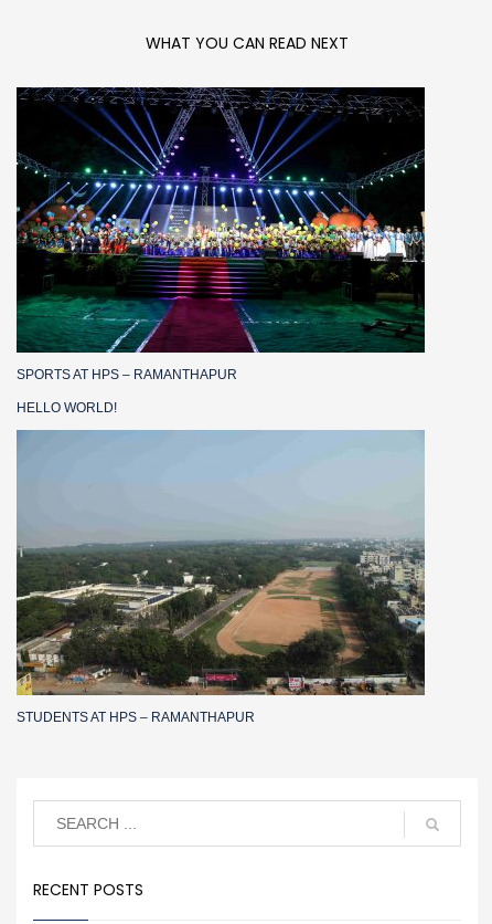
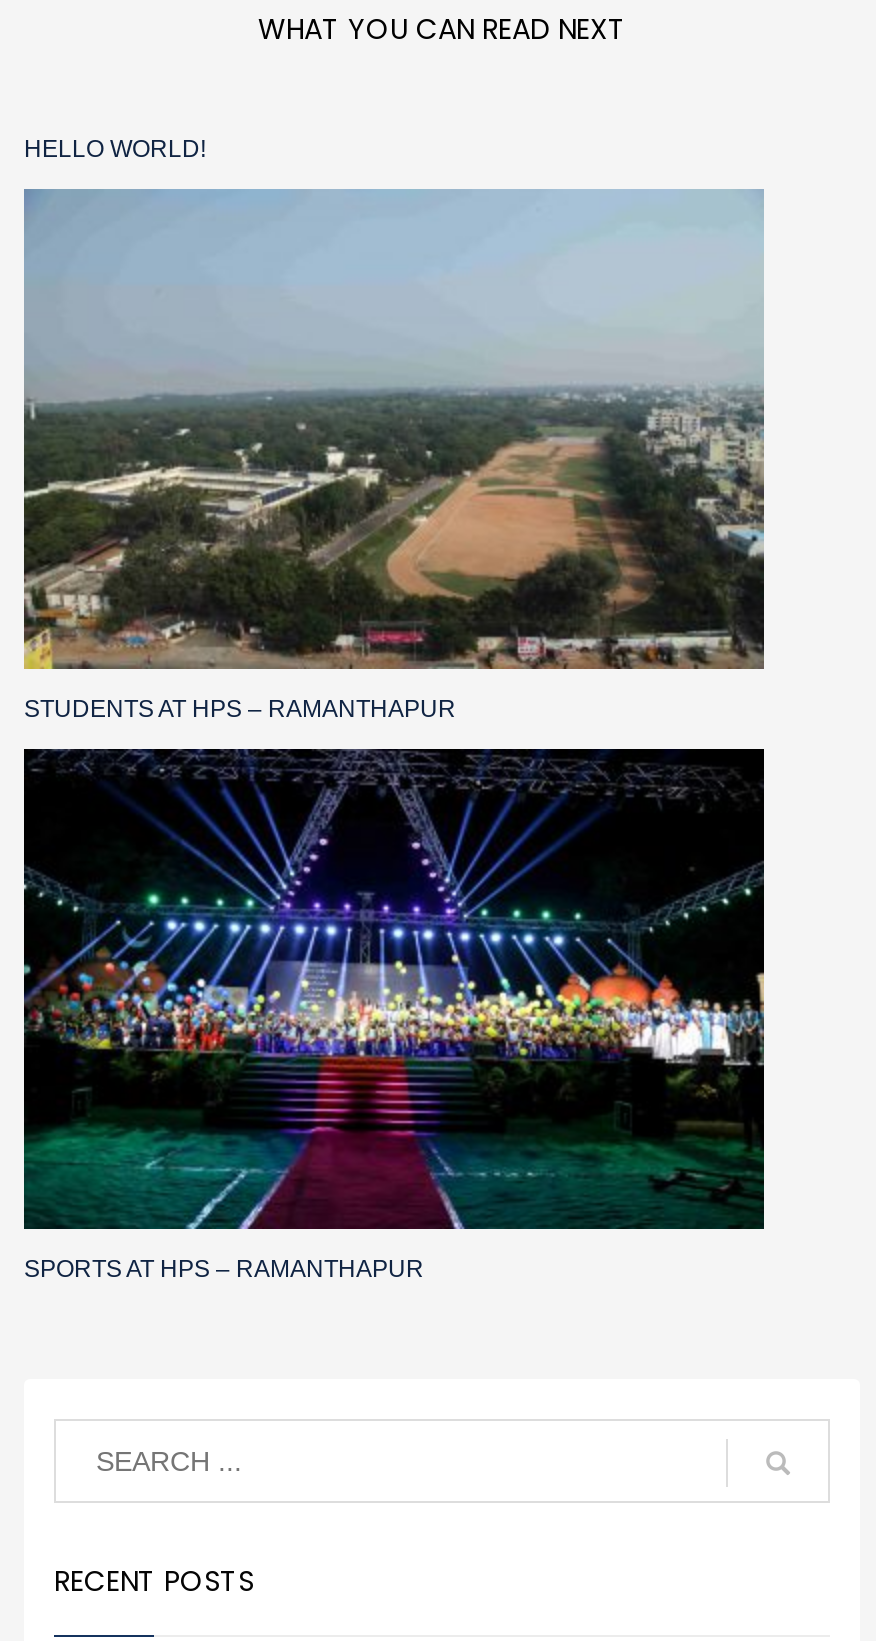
moved [15,86,426,383] -> [22,747,766,1284]: [image] | SPORTS AT HPS – RAMANTHAPUR
moved [14,400,427,725] -> [20,136,768,724]: [image] | HELLO WORLD! | STUDENTS AT HPS – RAMANTHAPUR

